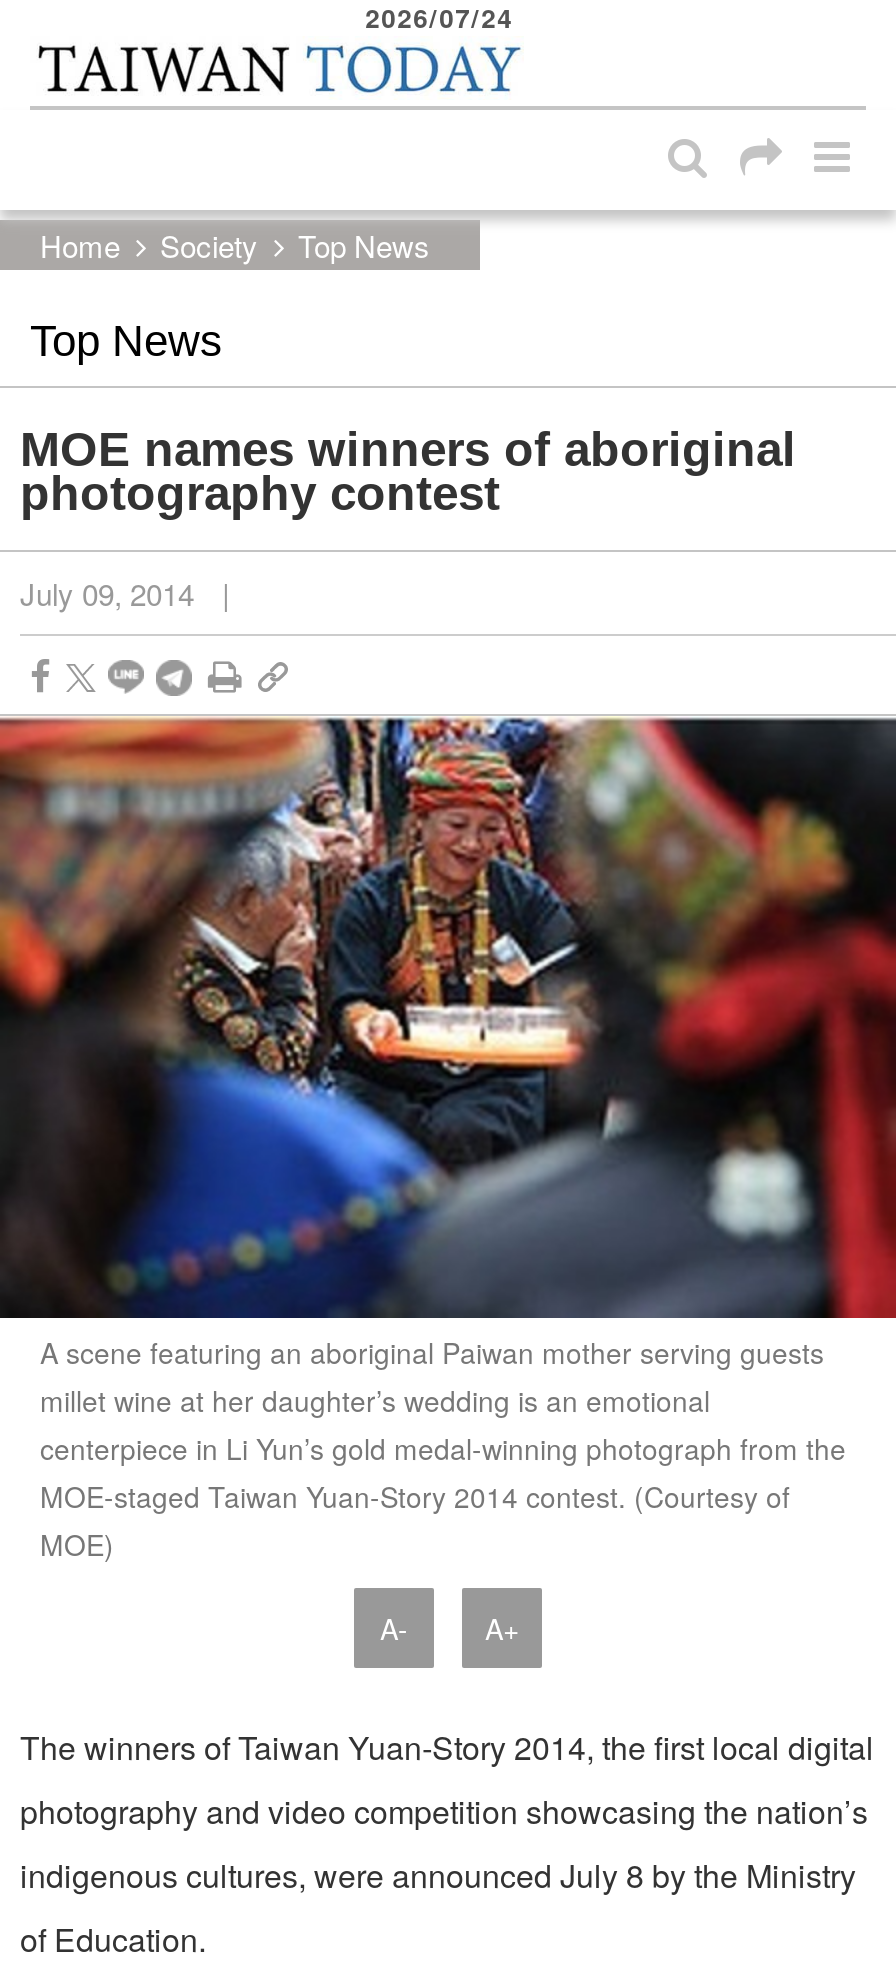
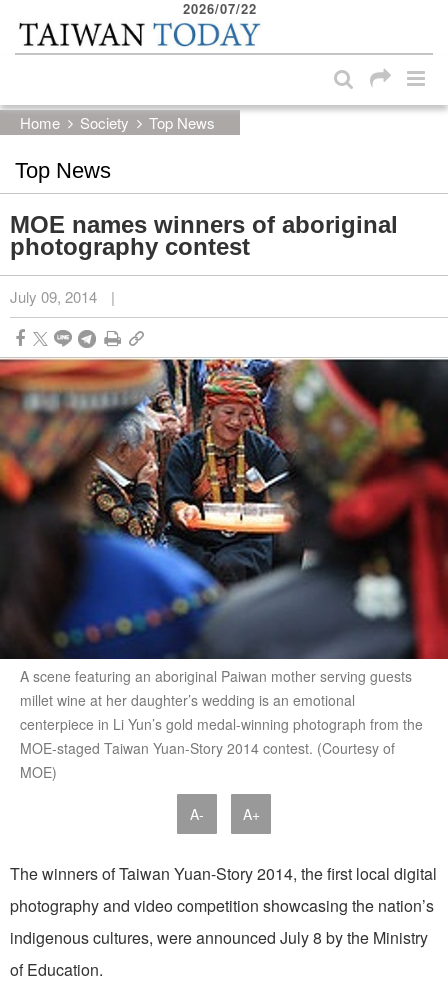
[365,0,513,36] 2026/07/24 -> [183,0,257,18] 2026/07/22

